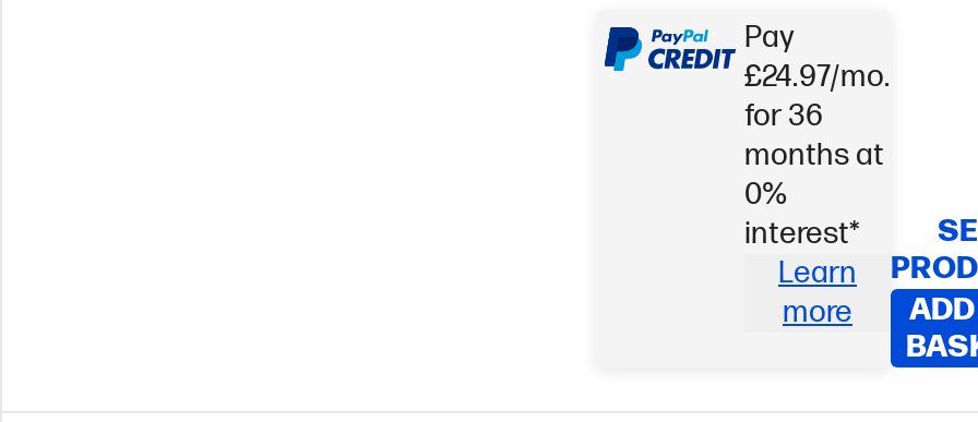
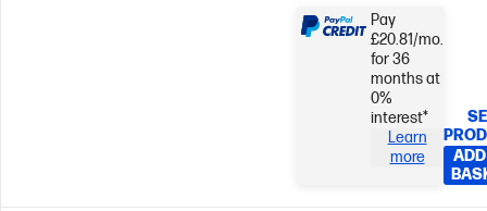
[744,57,891,94] £24.97/mo. -> [371,30,444,49] £20.81/mo.

